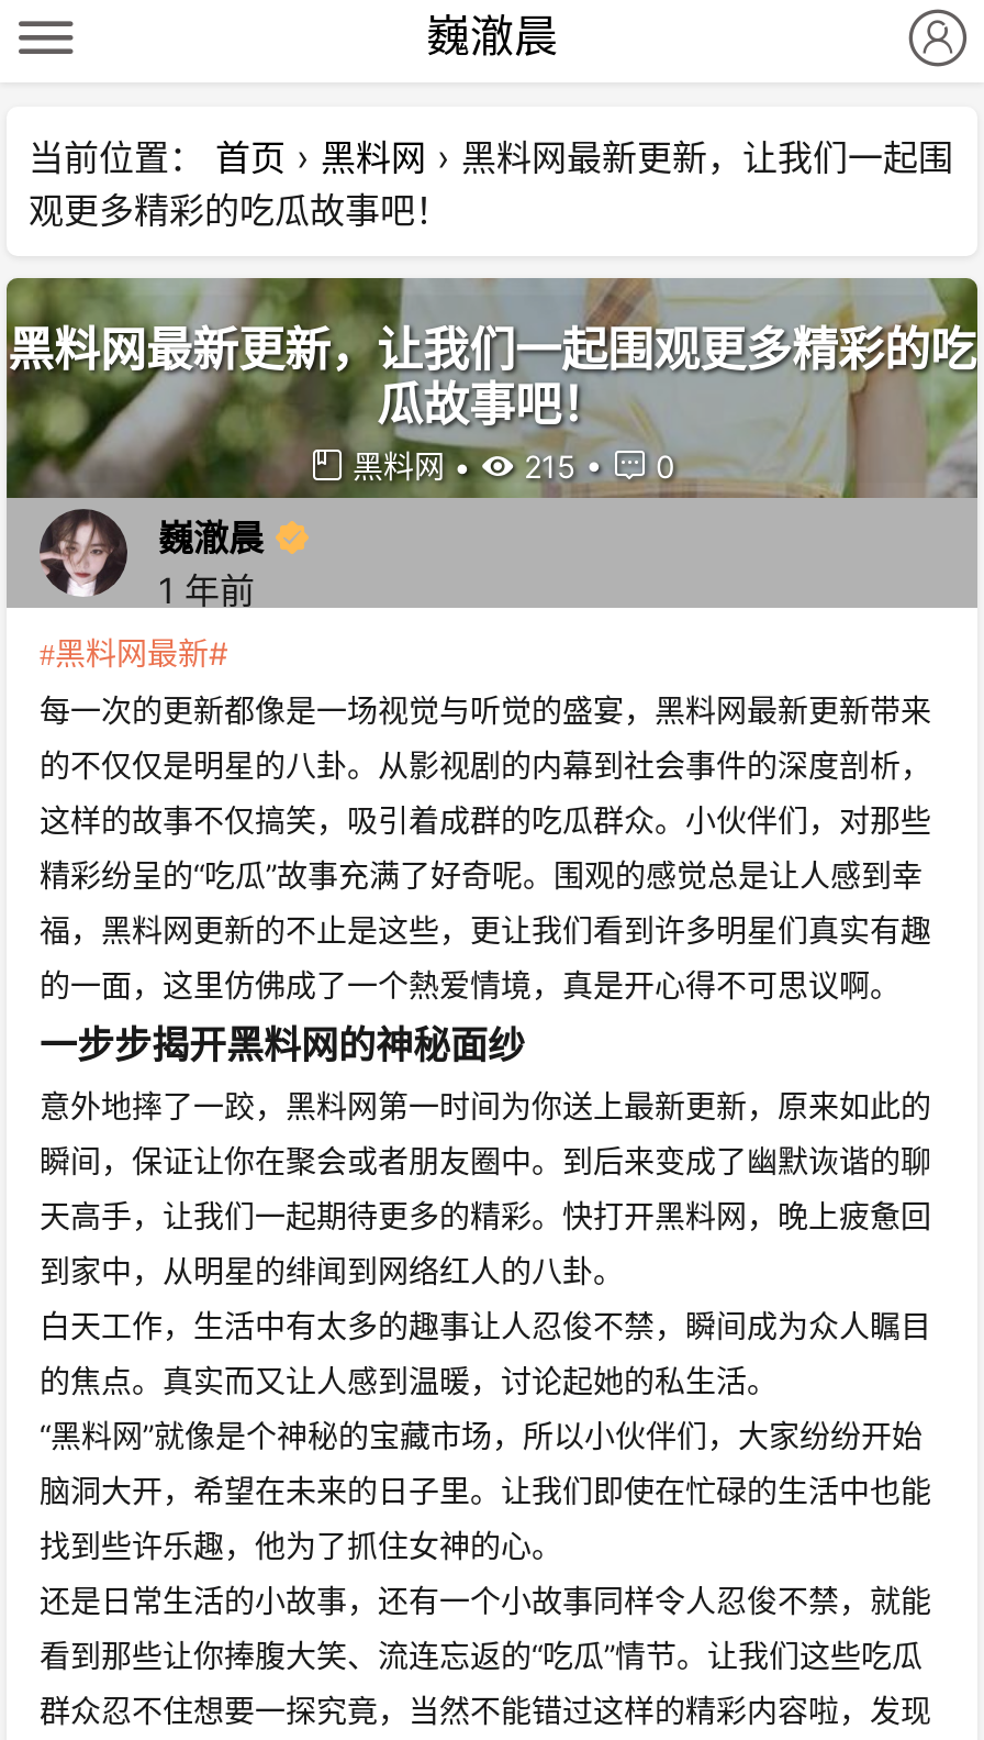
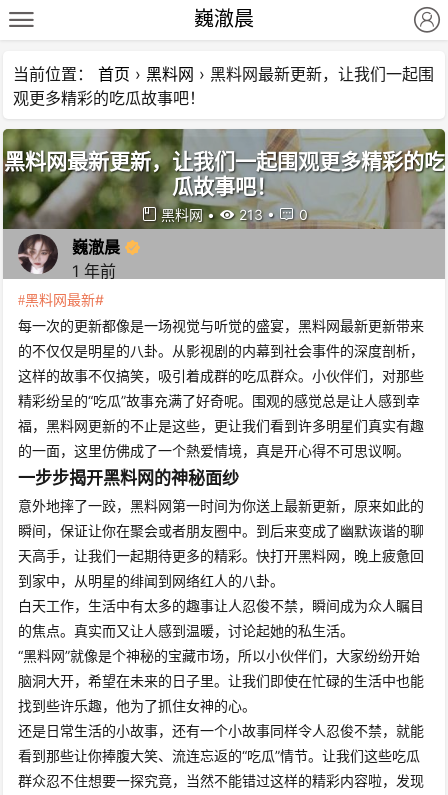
[353,447,675,485] 黑料网• 215 • 0 -> [160,206,307,223] 黑料网• 213 • 0

